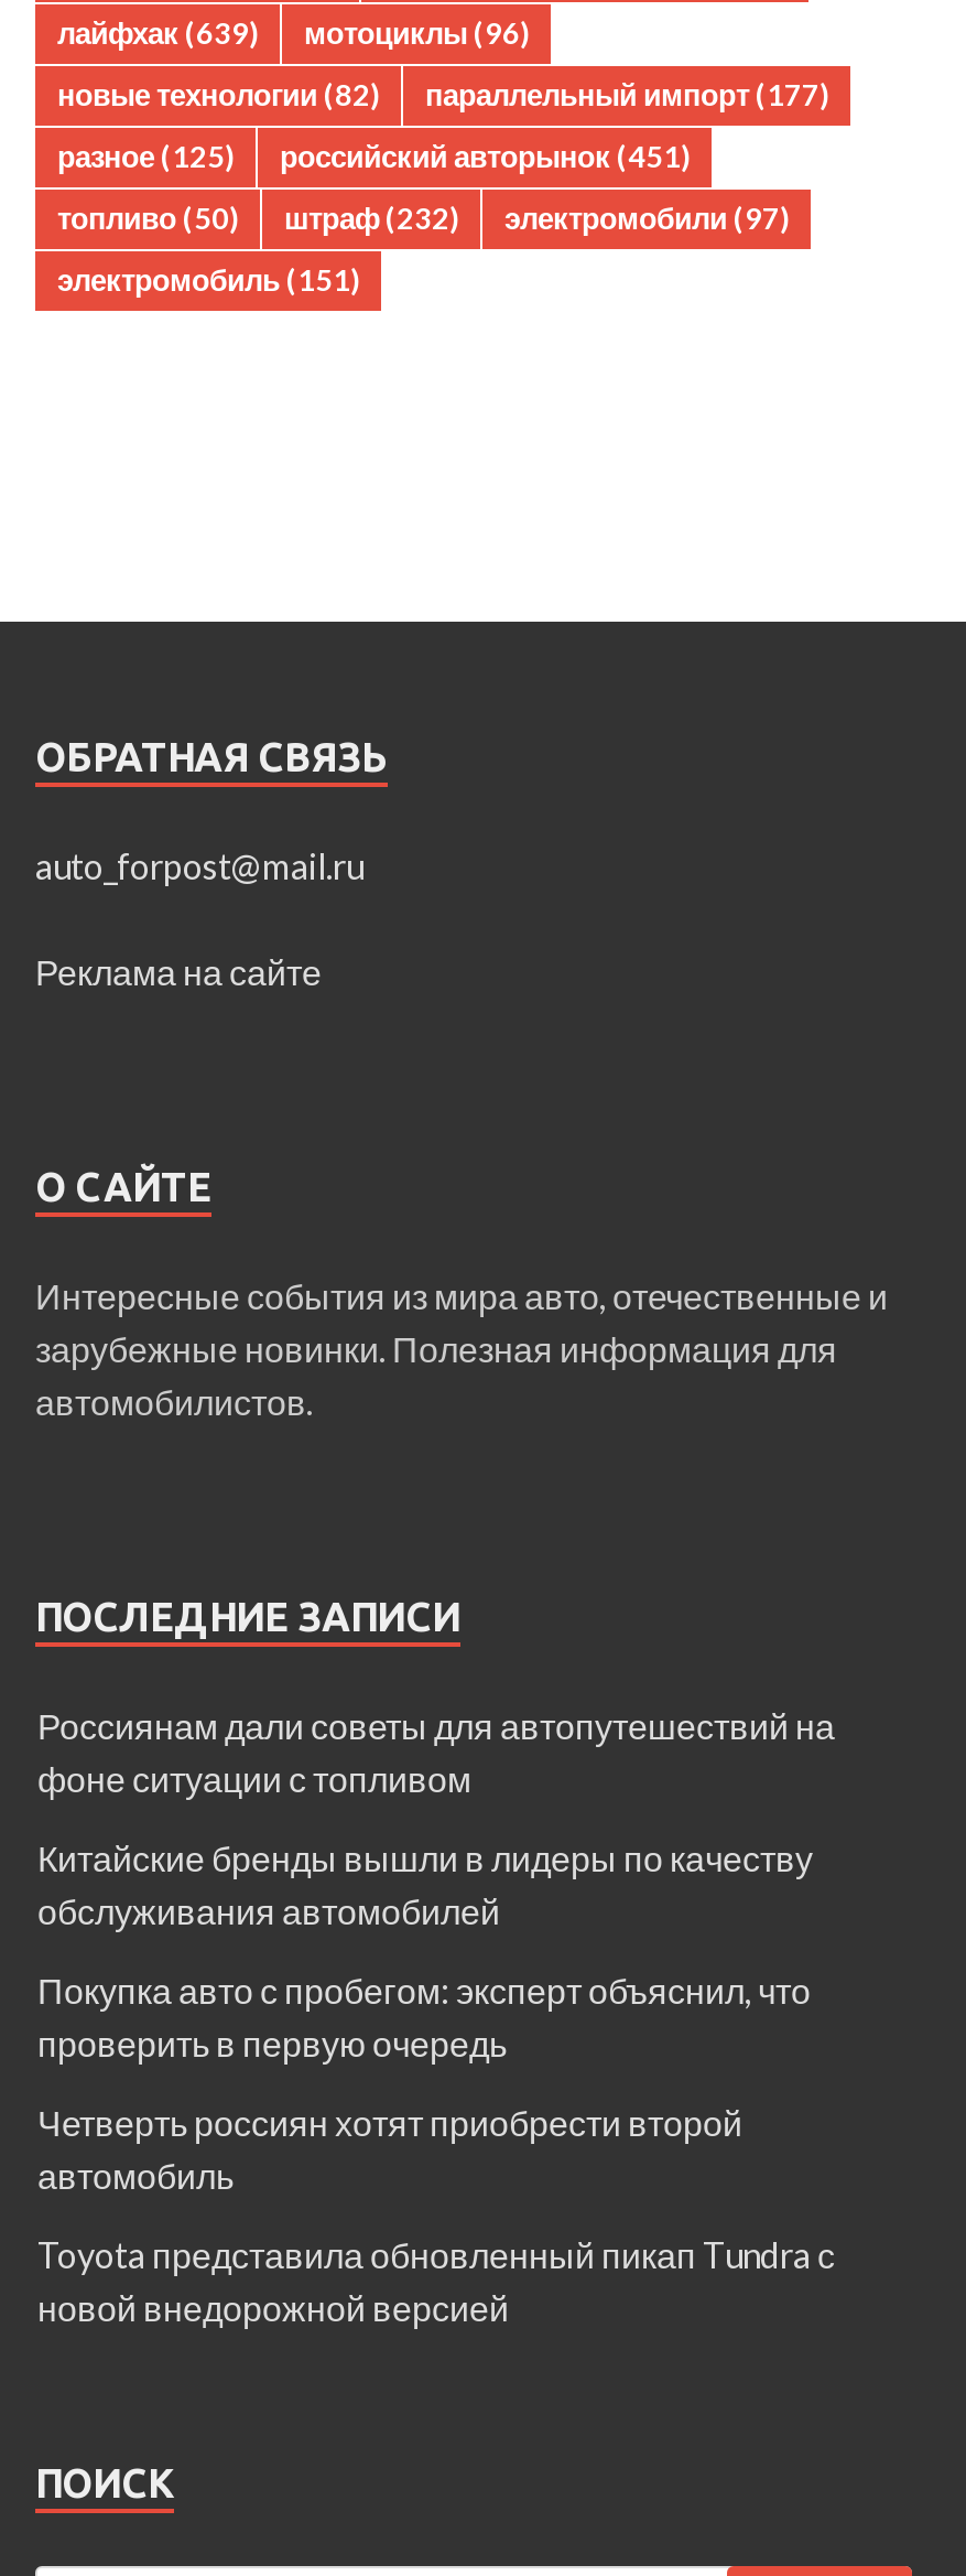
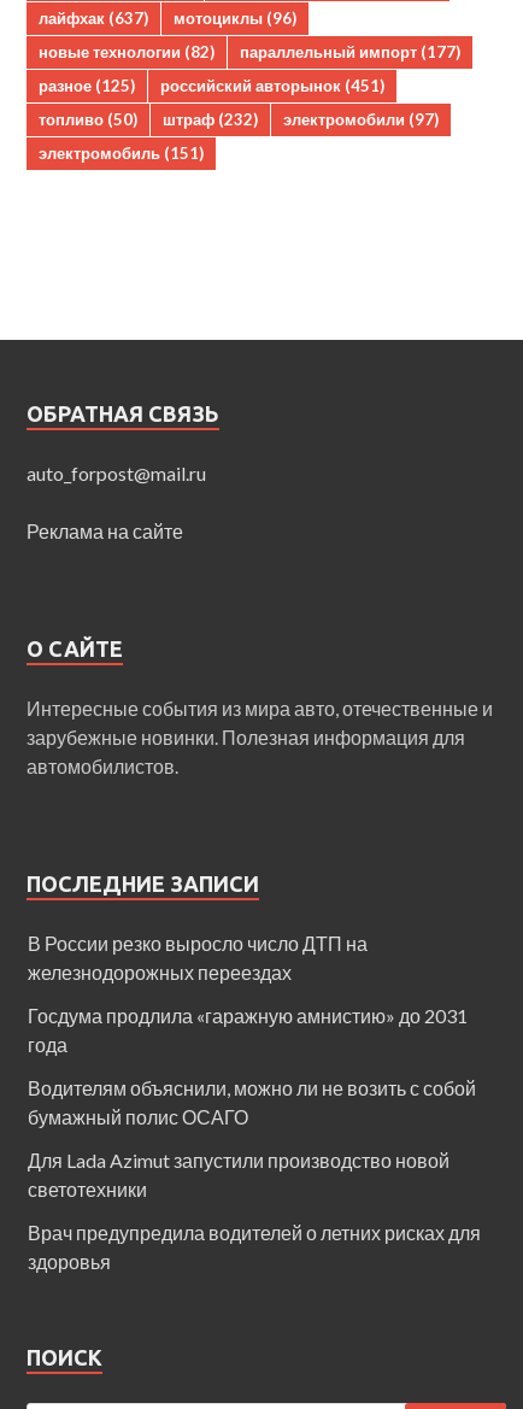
[57,16,529,52] лайфхак (639) мотоциклы (96) -> [39,9,296,28] лайфхак (637) мотоциклы (96)
[37,1705,835,1800] Россиянам дали советы для автопутешествий на | фоне ситуации с топливом -> [28,932,368,984] В России резко выросло число ДТП на | железнодорожных переездах
[37,1837,813,1932] Китайские бренды вышли в лидеры по качеству | обслуживания автомобилей -> [28,1005,468,1056] Госдума продлила «гаражную амнистию» до 2031 | года
[37,1970,811,2064] Покупка авто с пробегом: эксперт объяснил, что | проверить в первую очередь -> [28,1077,476,1129] Водителям объяснили, можно ли не возить с собой | бумажный полис ОСАГО
[37,2102,742,2197] Четверть россиян хотят приобрести второй | автомобиль -> [28,1149,449,1201] Для Lada Azimut запустили производство новой | светотехники
[37,2234,835,2329] Toyota представила обновленный пикап Tundra с | новой внедорожной версией -> [28,1221,481,1273] Врач предупредила водителей о летних рисках для | здоровья

